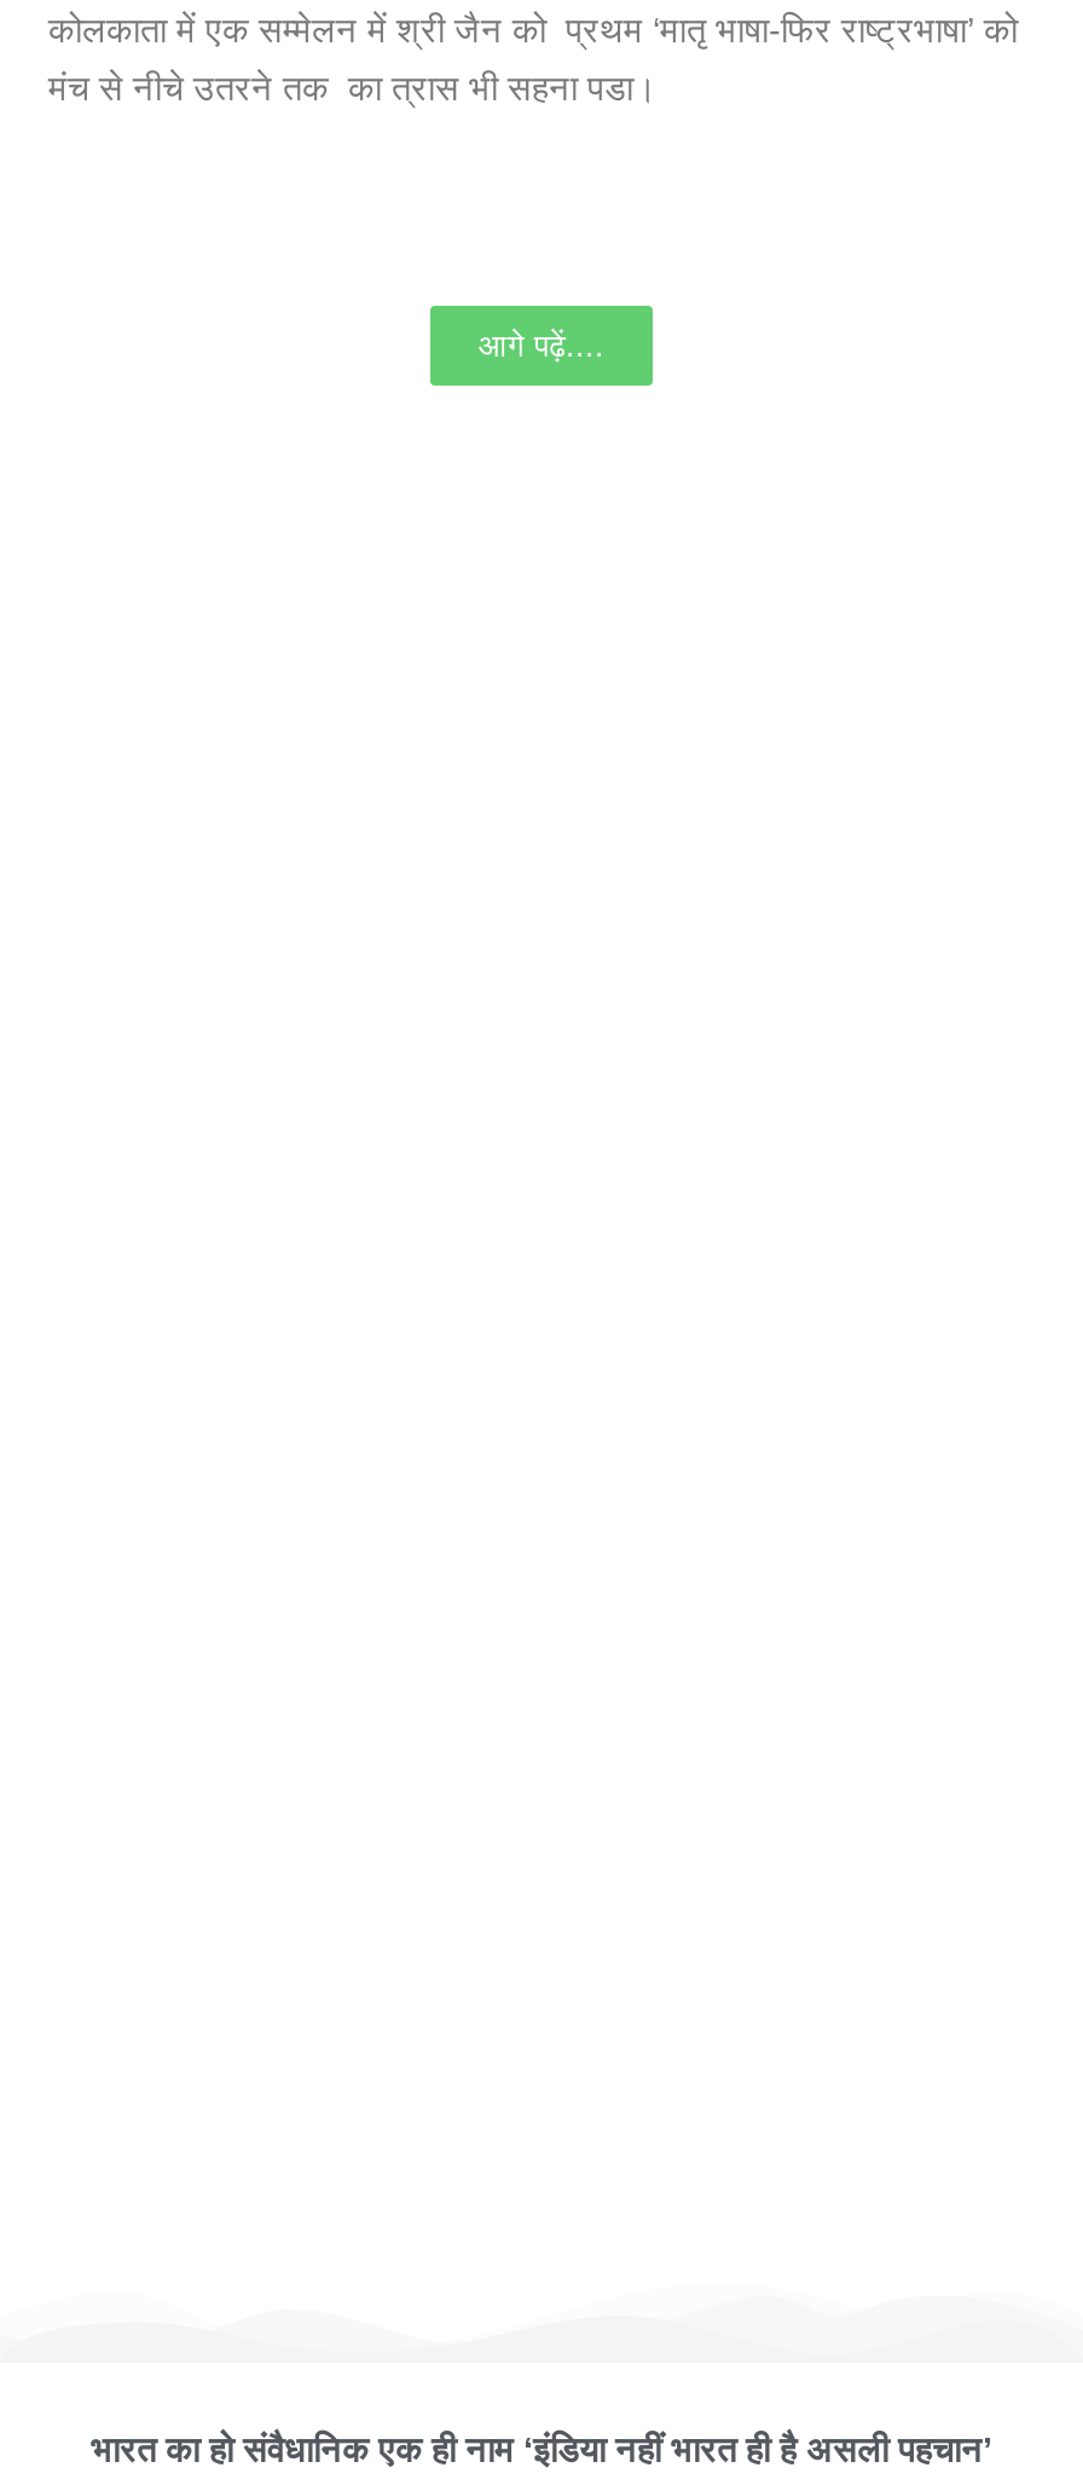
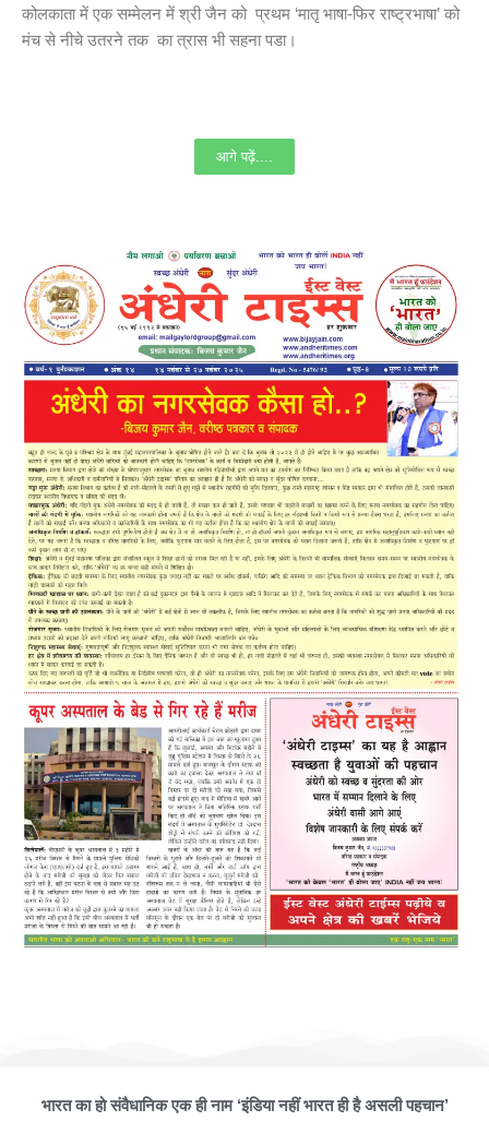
none -> [23,250,460,949] [image]

